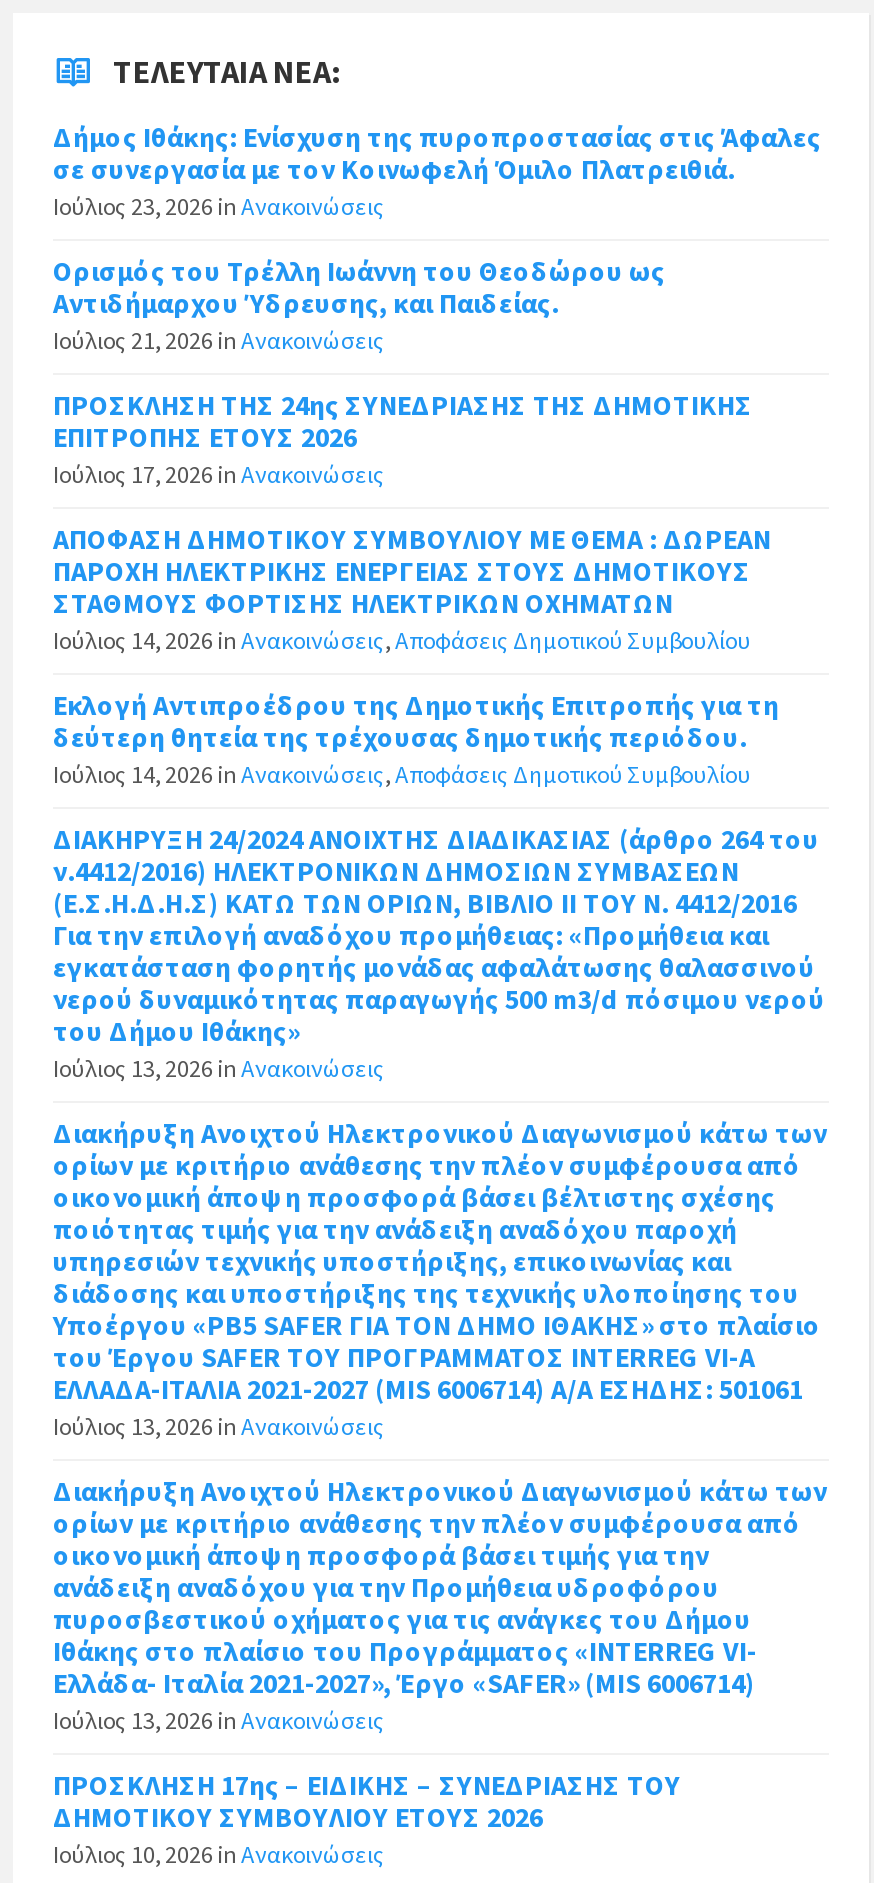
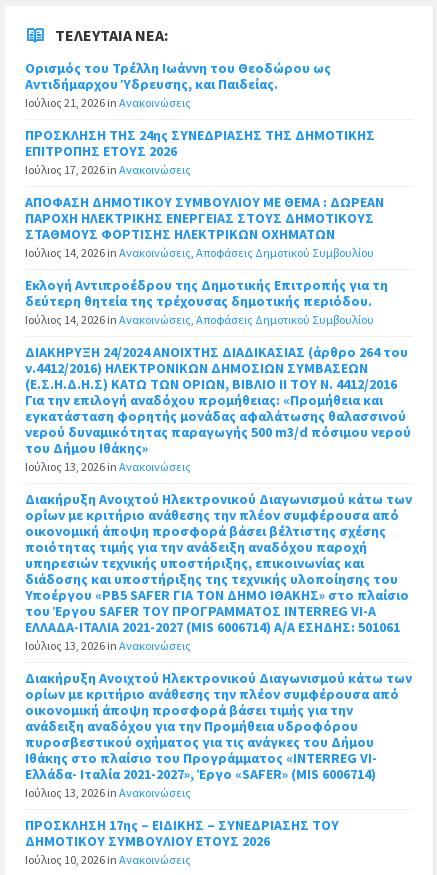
[53,118,821,220] Δήμος Ιθάκης: Ενίσχυση της πυροπροστασίας στις Άφαλες | σε συνεργασία με τον Κοινωφελή Όμιλο Πλατρειθιά. | Ιούλιος 23, 2026 in Ανακοινώσεις -> none

